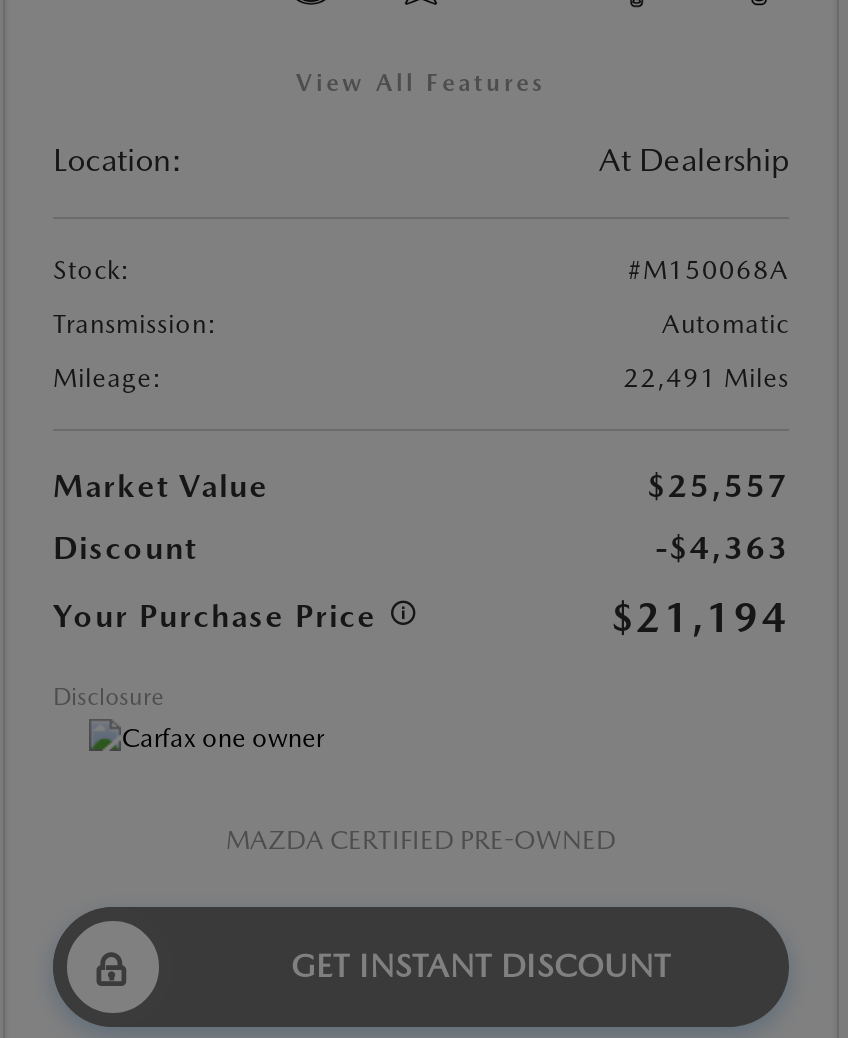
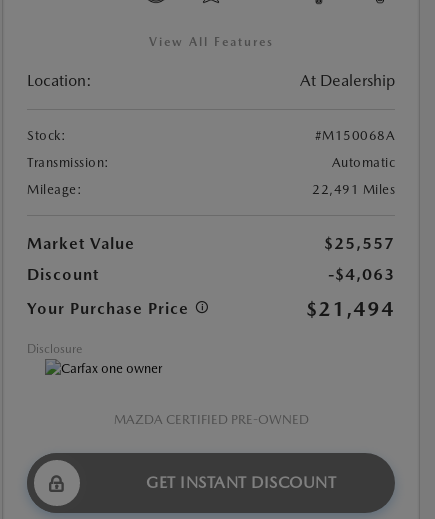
[655,530,789,568] -$4,363 -> [328,265,395,284] -$4,063
[611,594,789,642] $21,194 -> [306,297,395,321] $21,494

